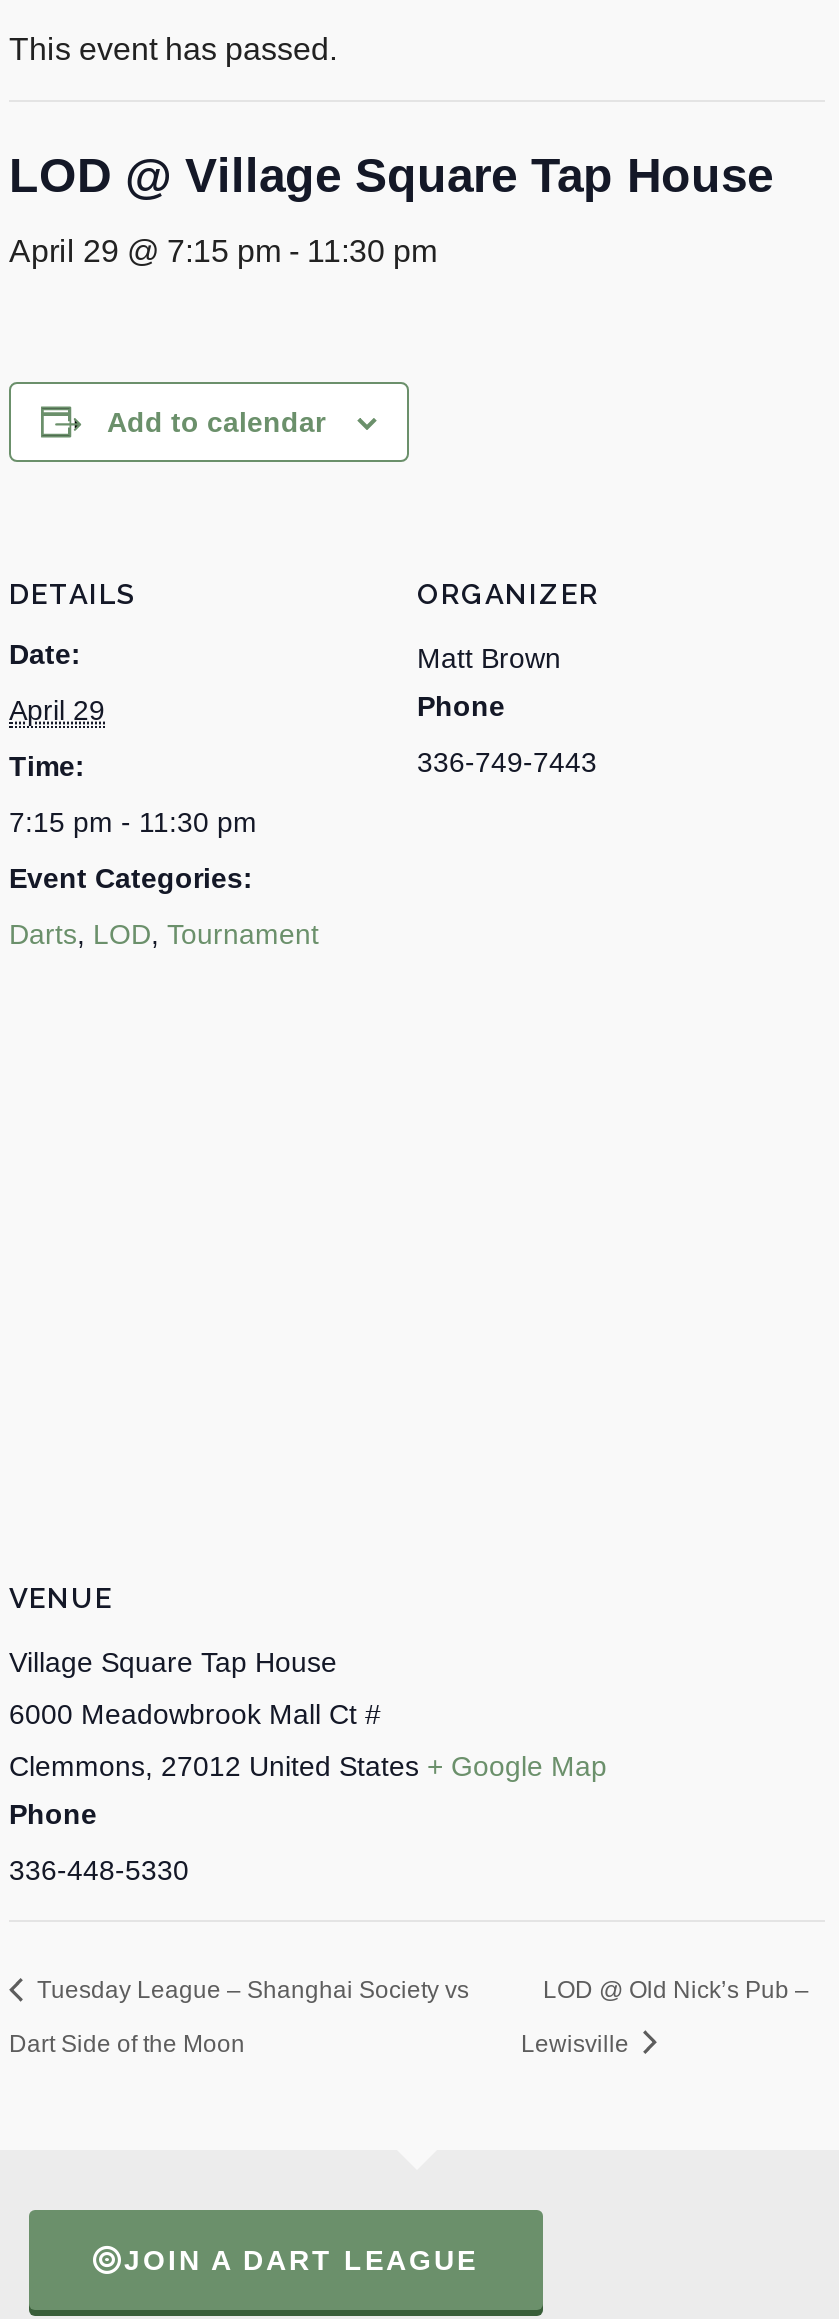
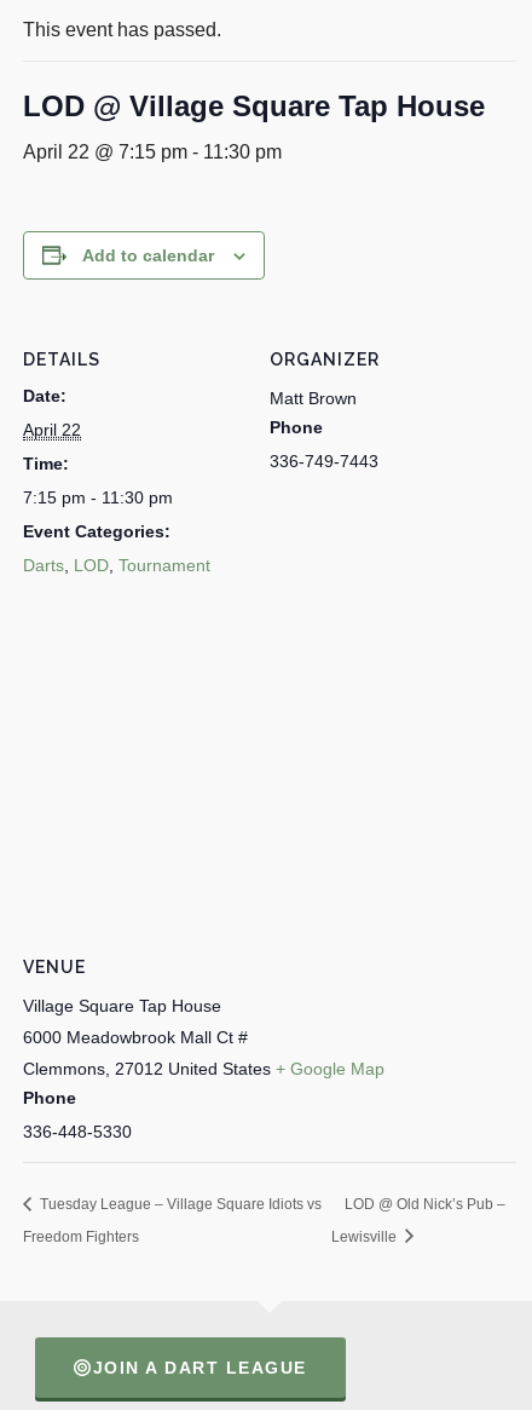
[9,234,437,268] April 29 @ 7:15 pm - 11:30 pm -> [23,142,282,162] April 22 @ 7:15 pm - 11:30 pm
[9,694,105,726] April 29 -> [23,420,81,439] April 22
[31,1976,469,2004] Tuesday League – Shanghai Society vs -> [36,1196,322,1212] Tuesday League – Village Square Idiots vs
[9,2029,245,2057] Dart Side of the Moon -> [23,1228,139,1245] Freedom Fighters

